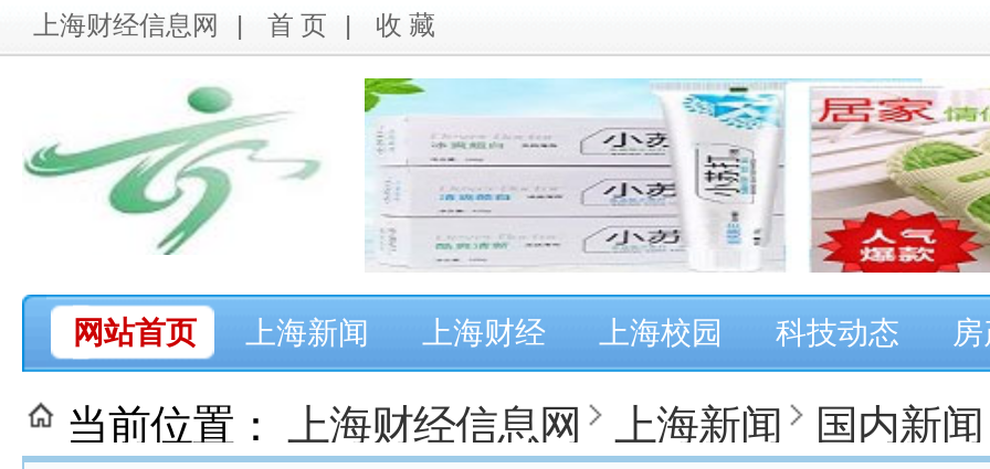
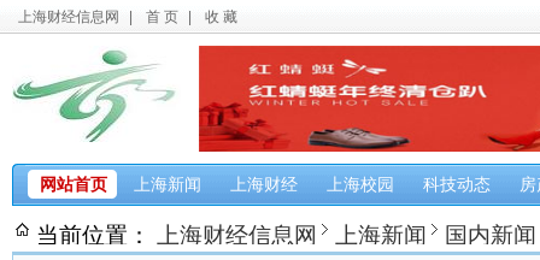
[362,76,983,273] [image] -> [198,45,536,153] [image]

